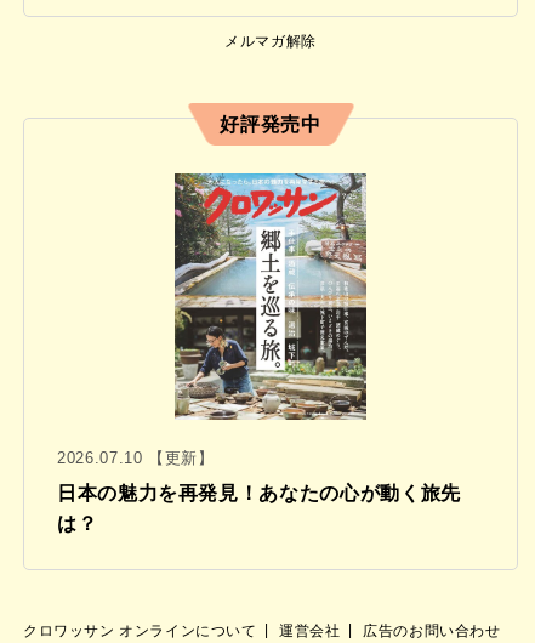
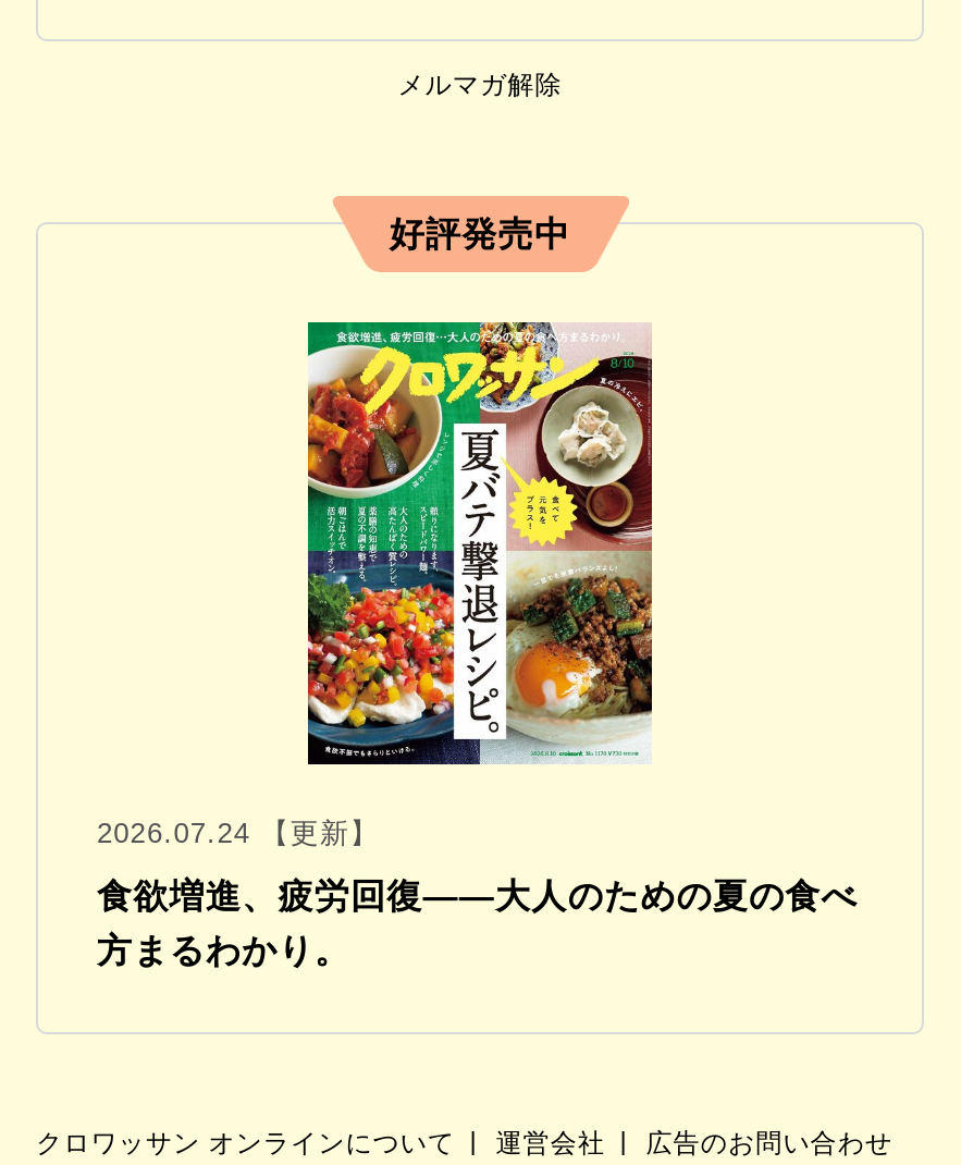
[57,172,368,467] [image] | 2026.07.10 【更新】 -> [97,320,654,849] [image] | 2026.07.24 【更新】
[57,483,461,503] 日本の魅力を再発見！あなたの心が動く旅先 -> [97,877,857,914] 食欲増進、疲労回復——大人のための夏の食べ
[57,513,97,534] は？ -> [97,932,350,969] 方まるわかり。

